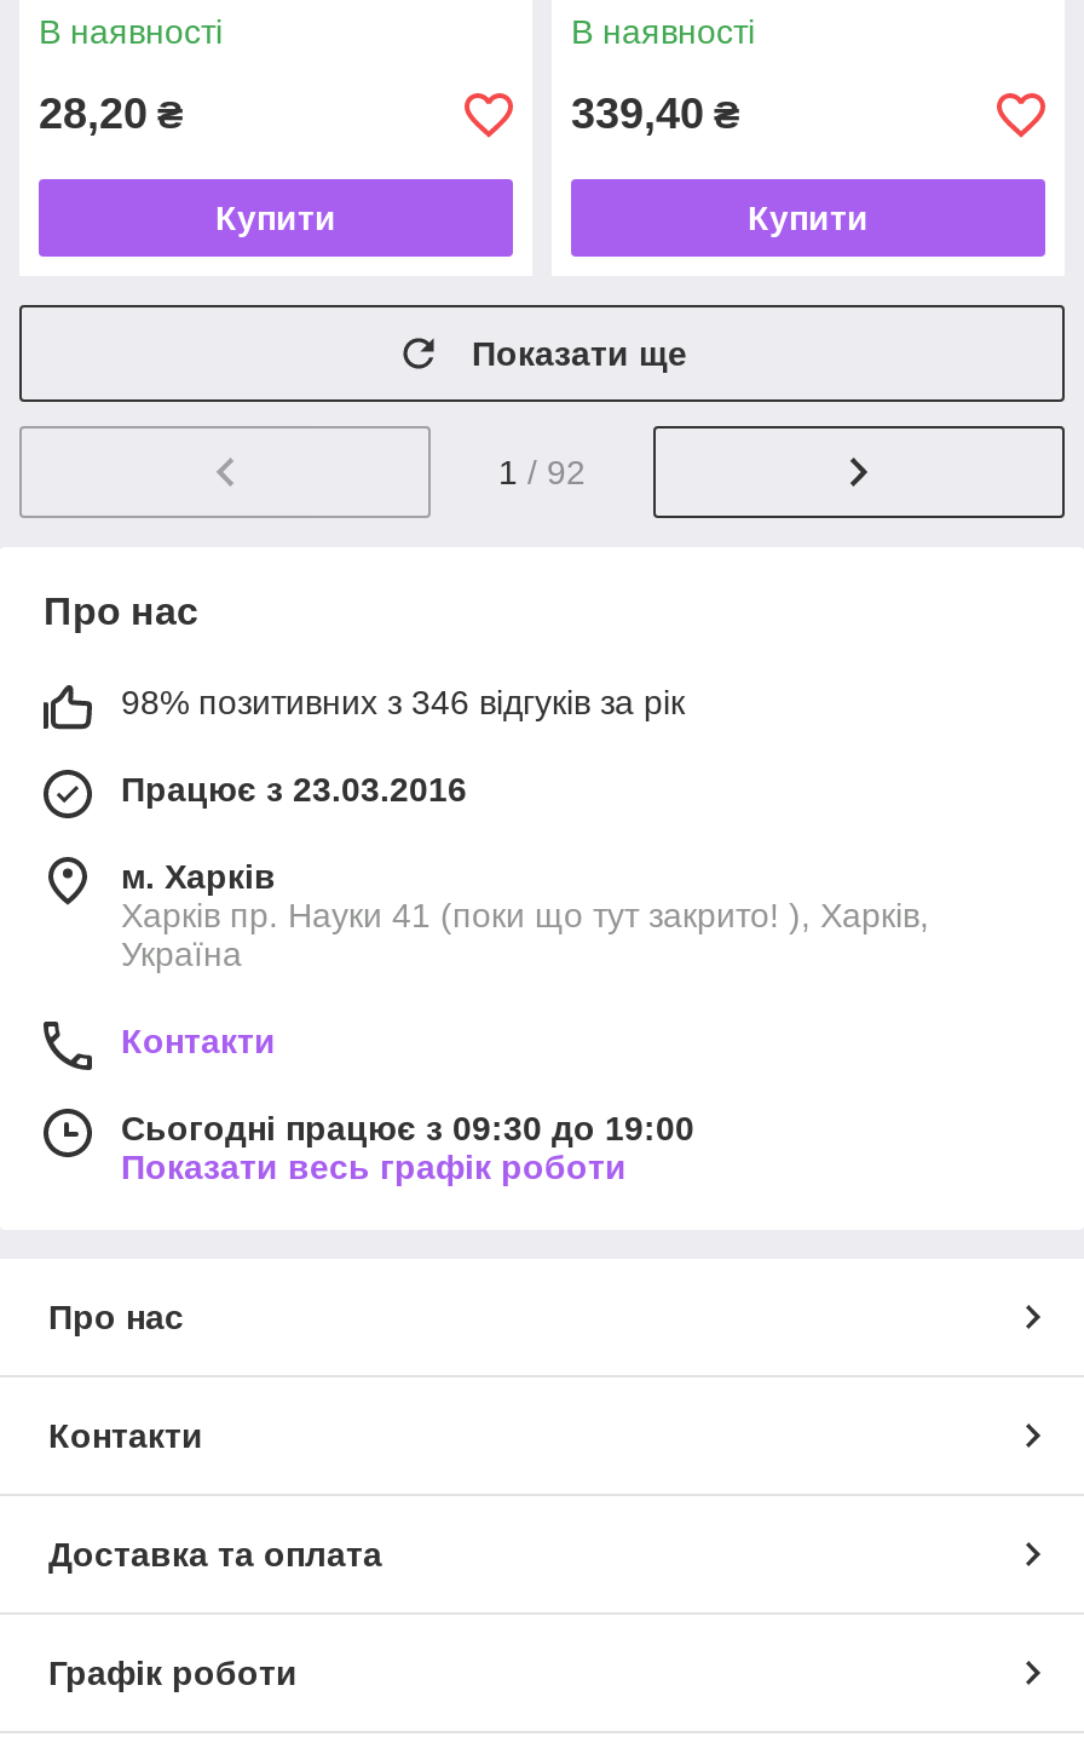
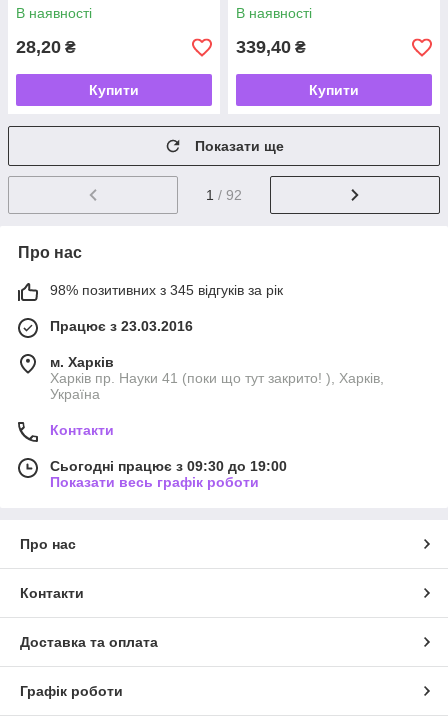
[121,683,685,722] 98% позитивних з 346 відгуків за рік -> [50,282,283,298] 98% позитивних з 345 відгуків за рік

